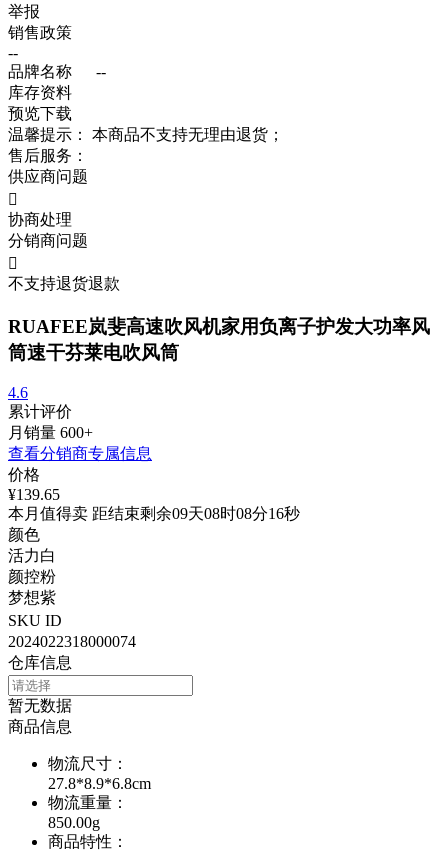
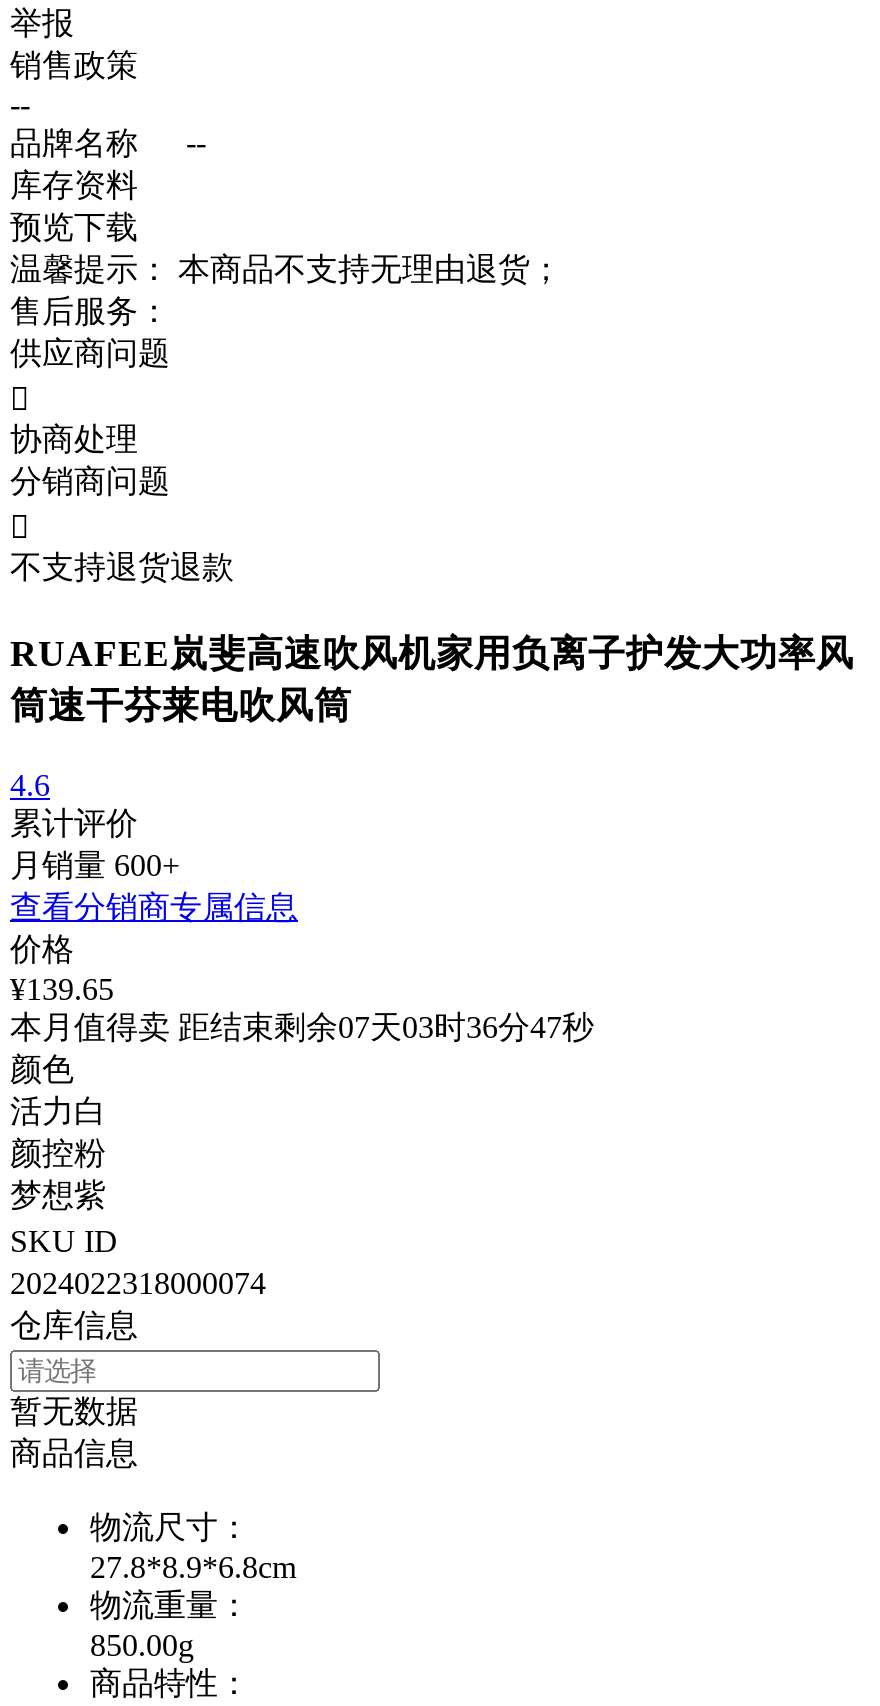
[8,505,300,522] 本月值得卖 距结束剩余09天08时08分16秒 -> [10,1011,594,1045] 本月值得卖 距结束剩余07天03时36分47秒

